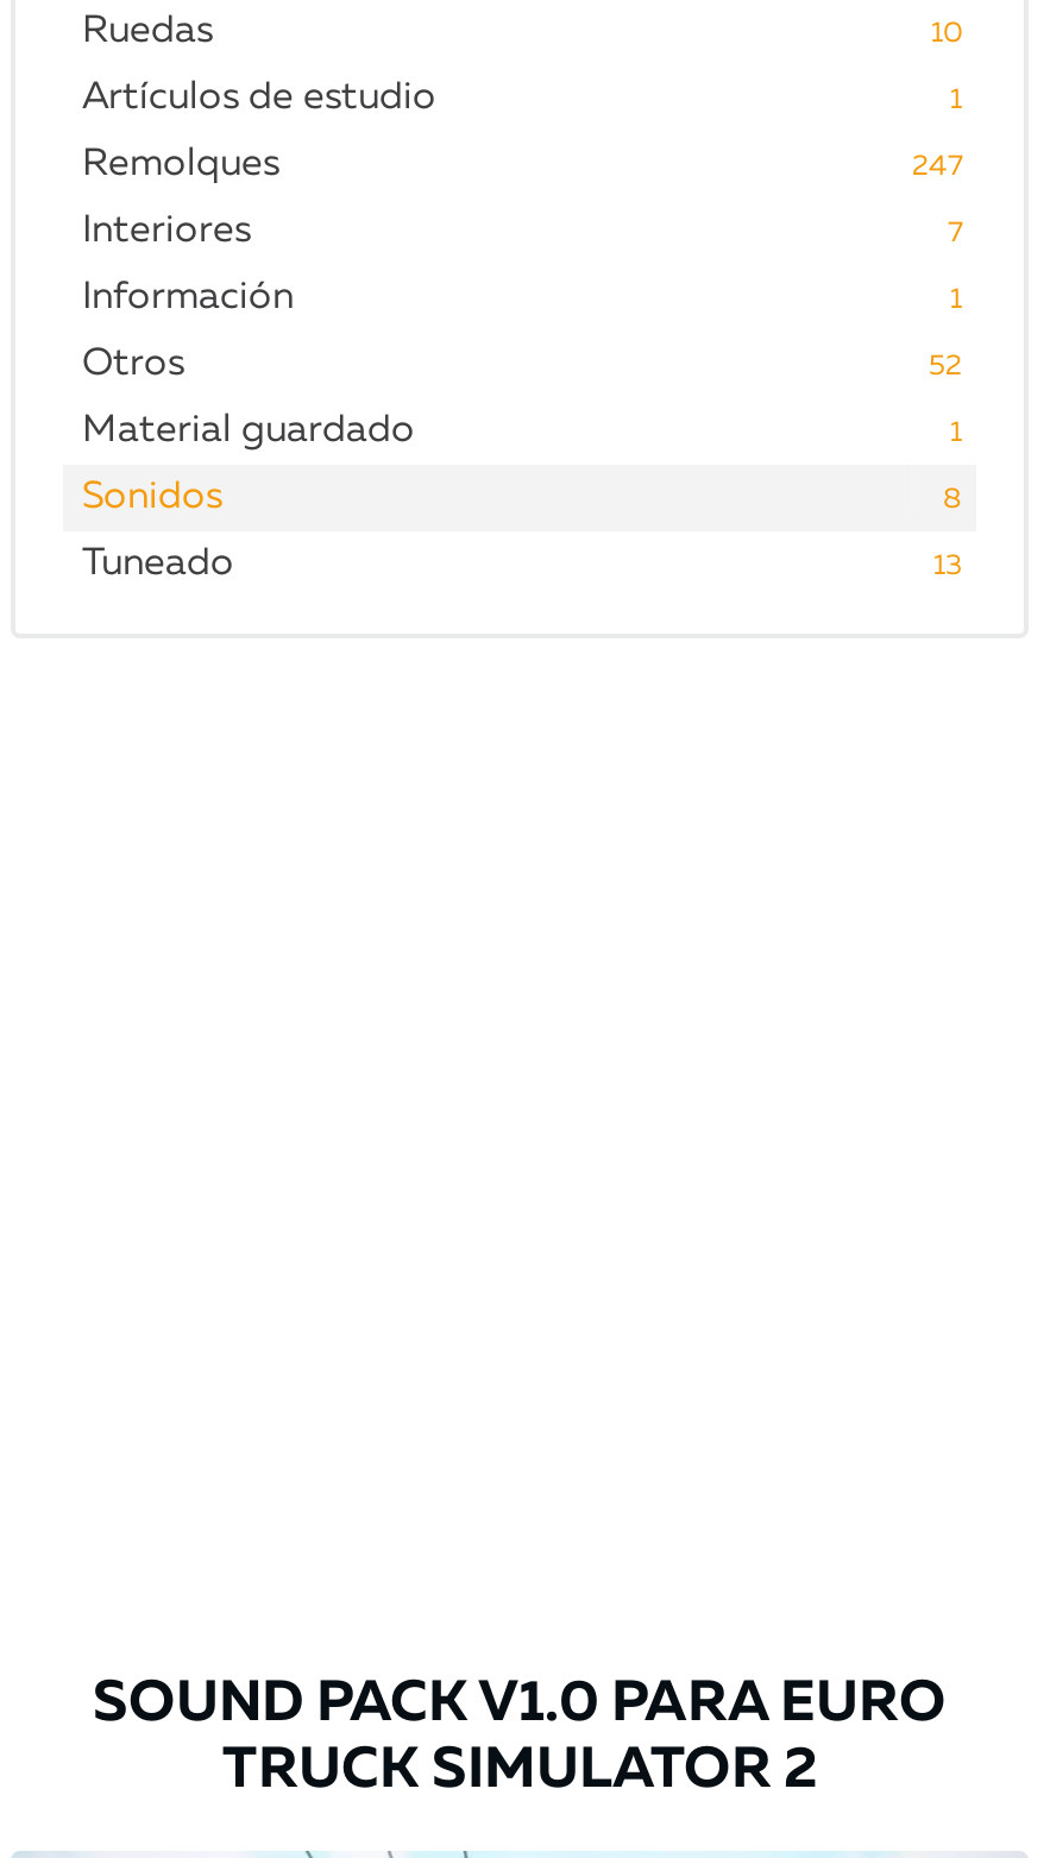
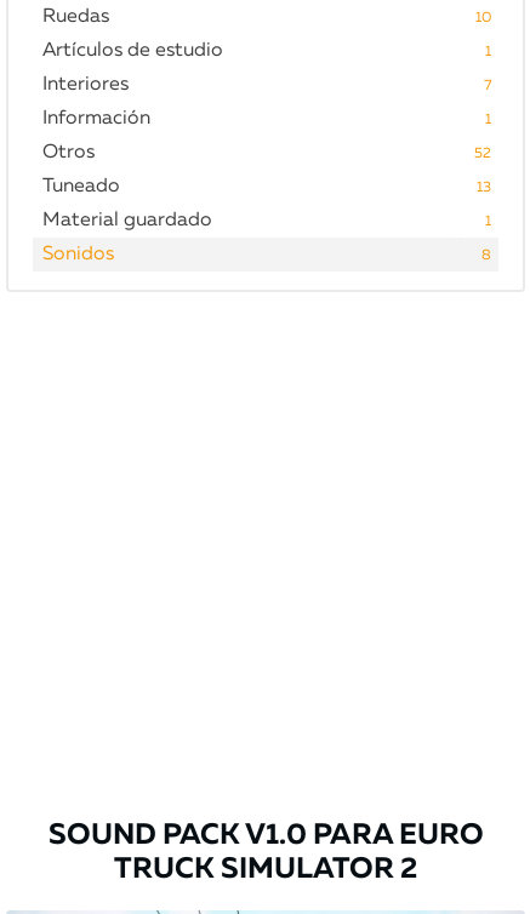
[82,146,962,184] Remolques | 247 -> none
none -> [42,177,491,196] Tuneado | 13
[82,546,962,584] Tuneado | 13 -> none

